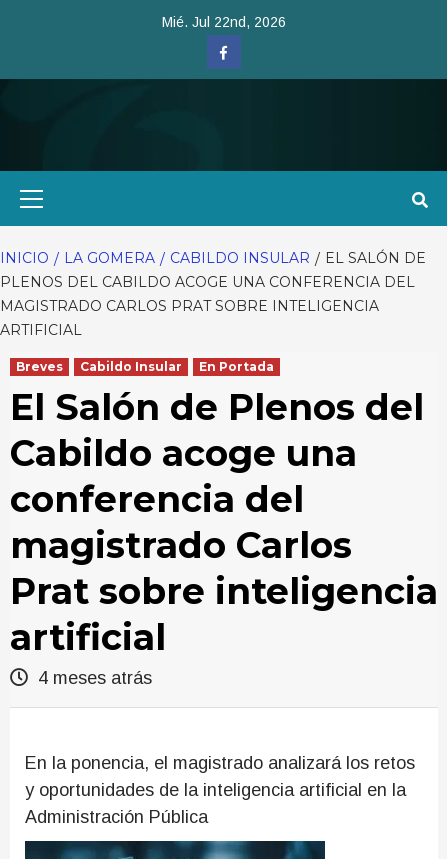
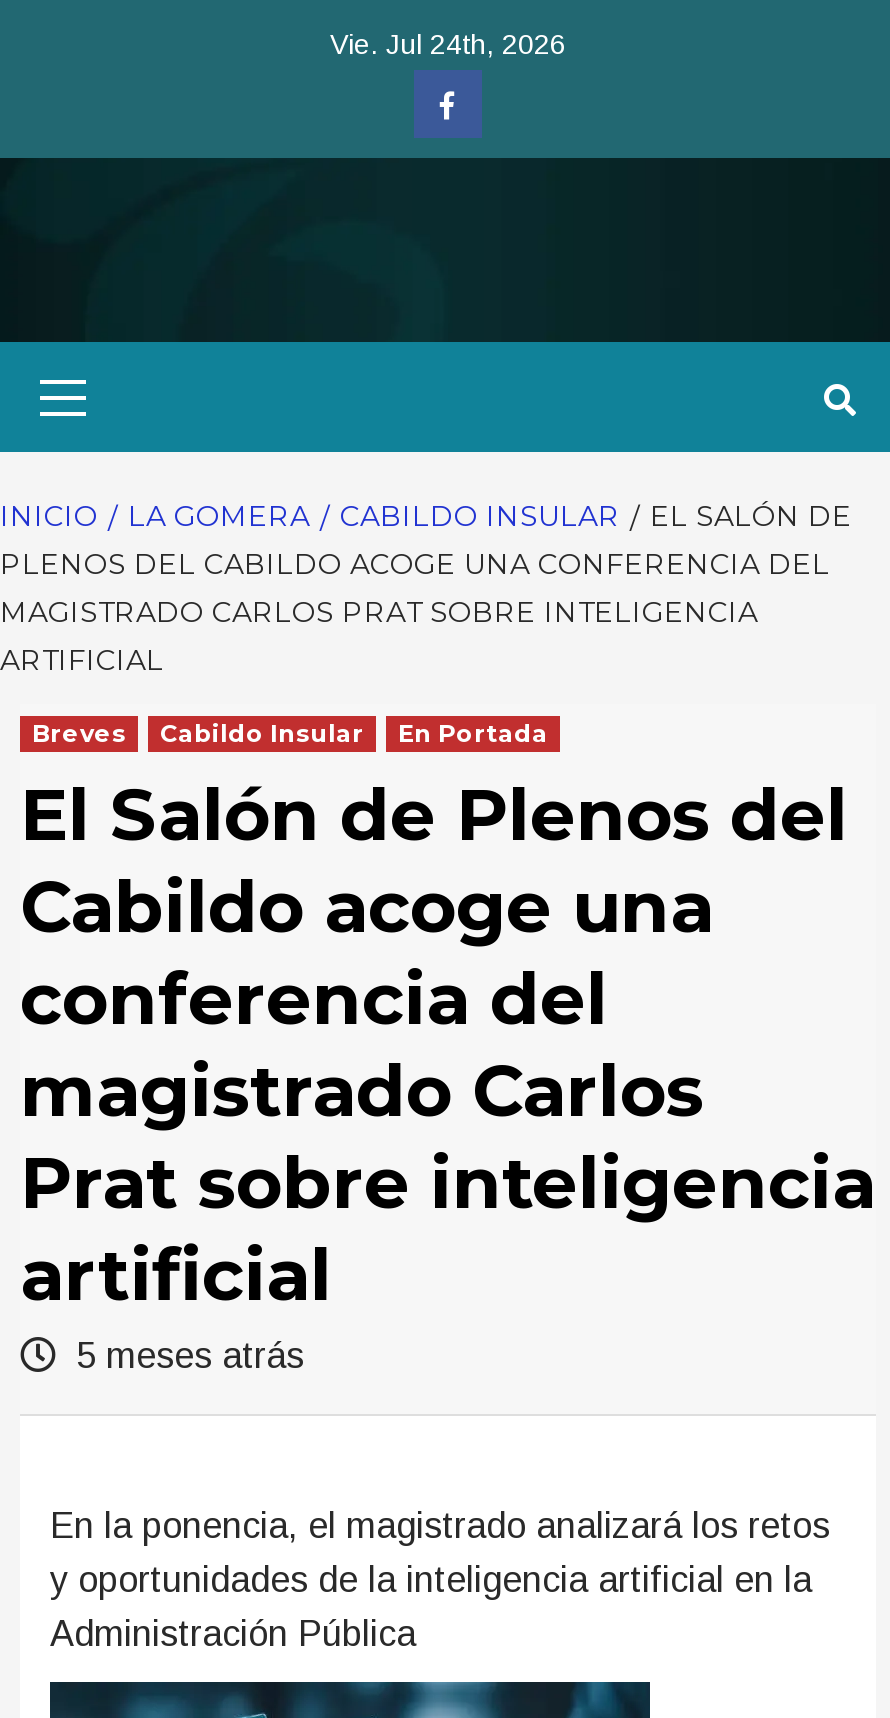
[162,14,286,30] Mié. Jul 22nd, 2026 -> [330,28,566,60] Vie. Jul 24th, 2026
[33,668,152,688] 4 meses atrás -> [66,1336,304,1376] 5 meses atrás

